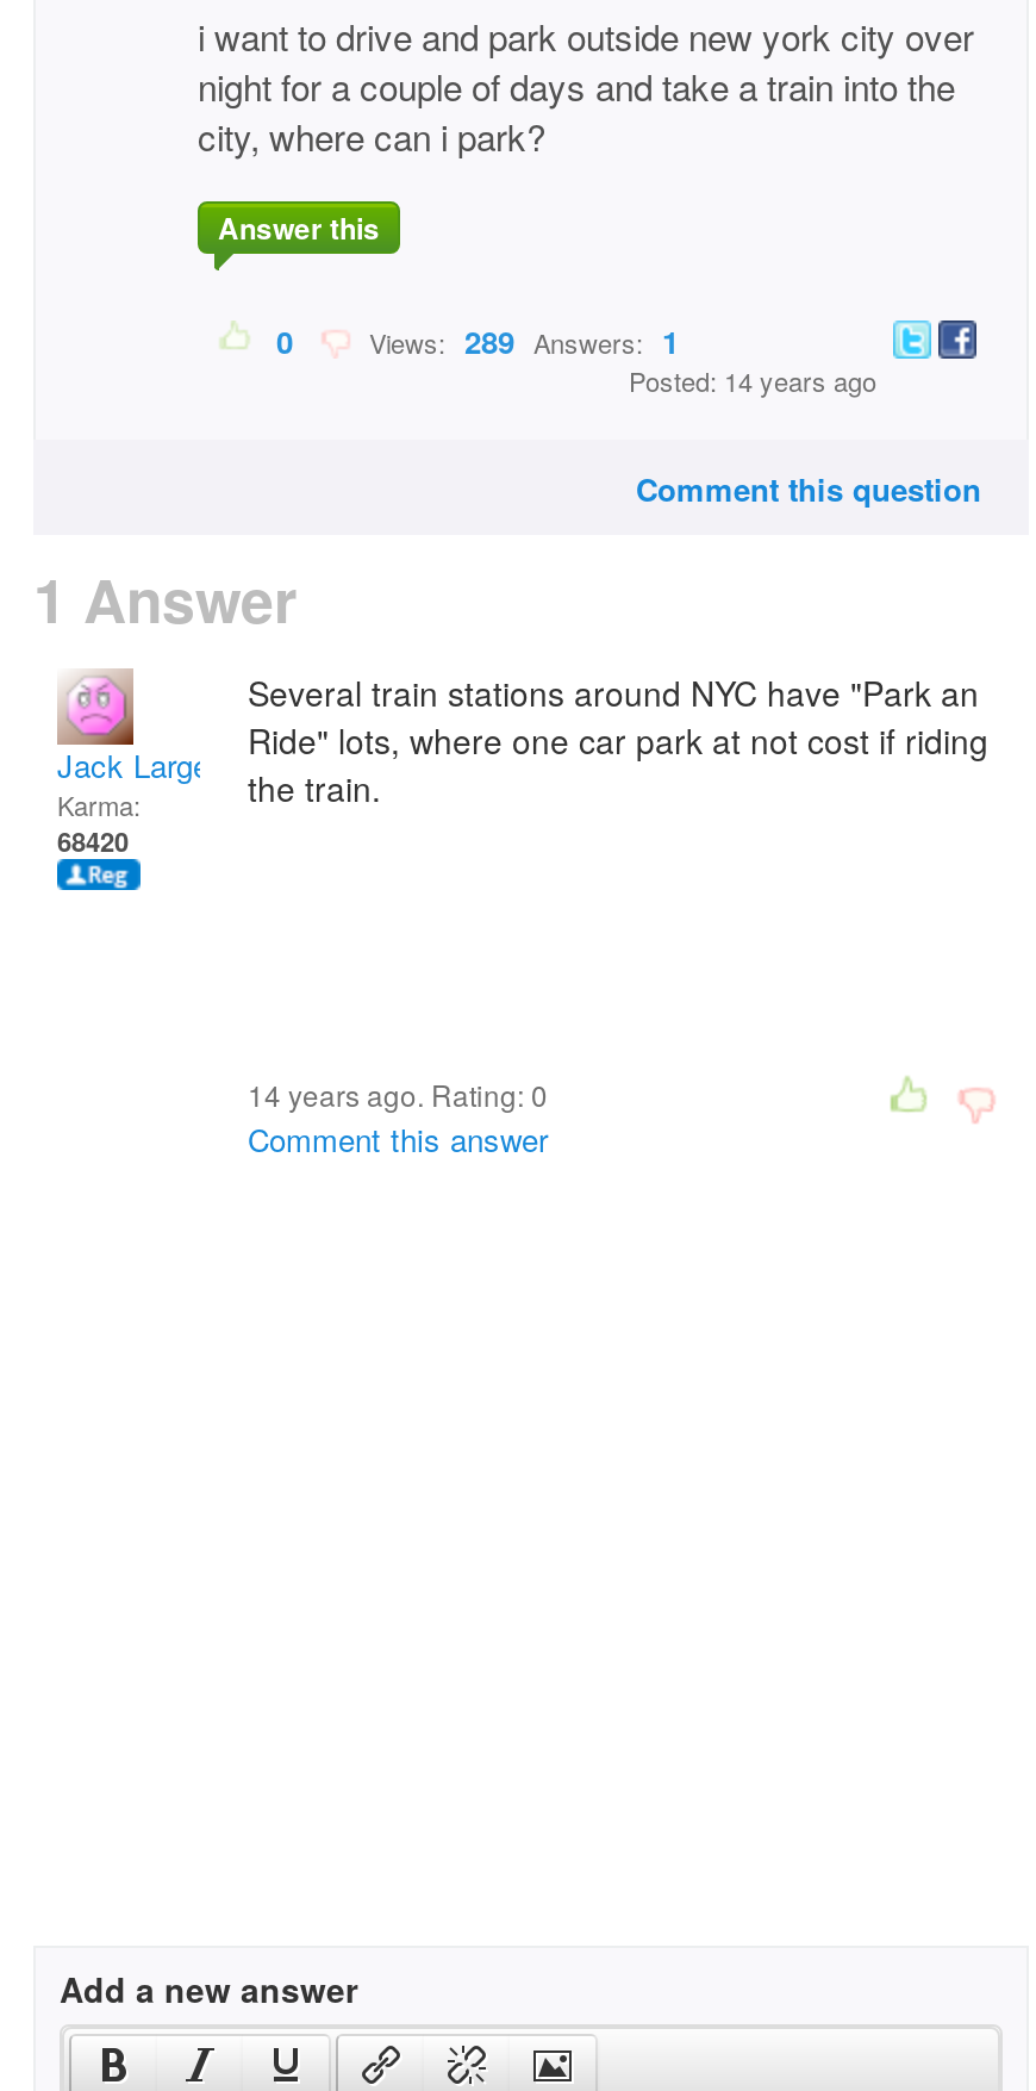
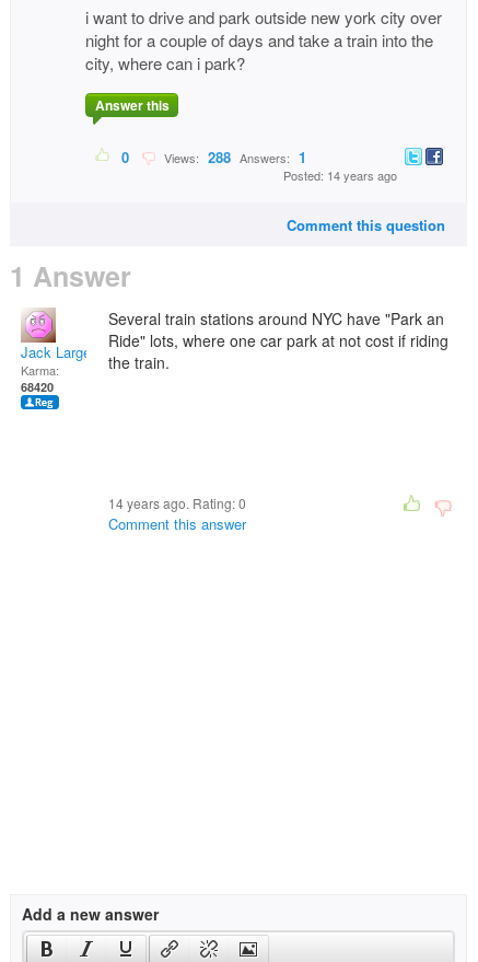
[355,318,679,364] Views: 289 Answers: 1 -> [158,147,306,168] Views: 288 Answers: 1

